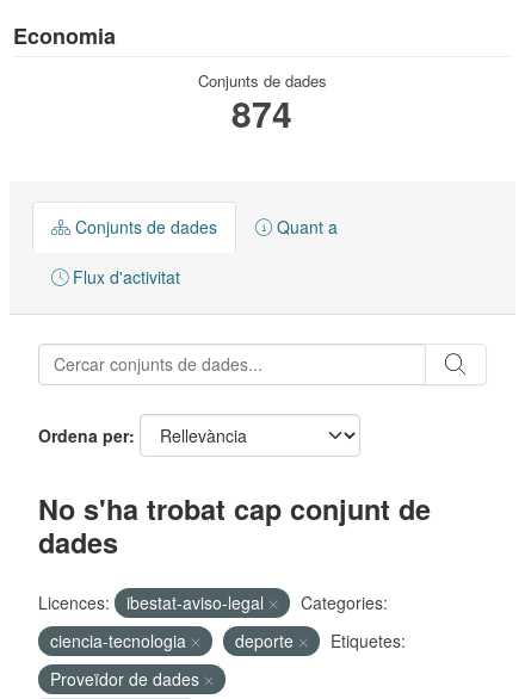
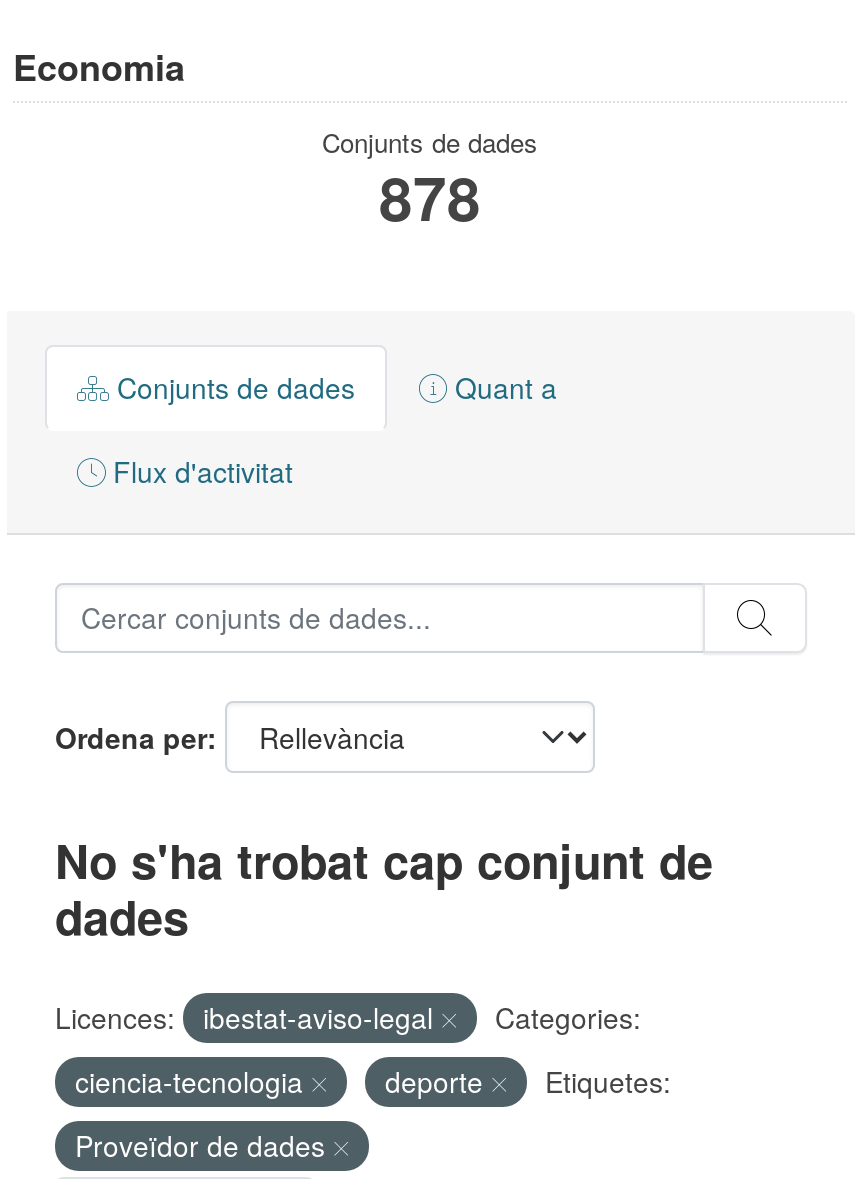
[231,87,292,138] 874 -> [379,153,481,239] 878

